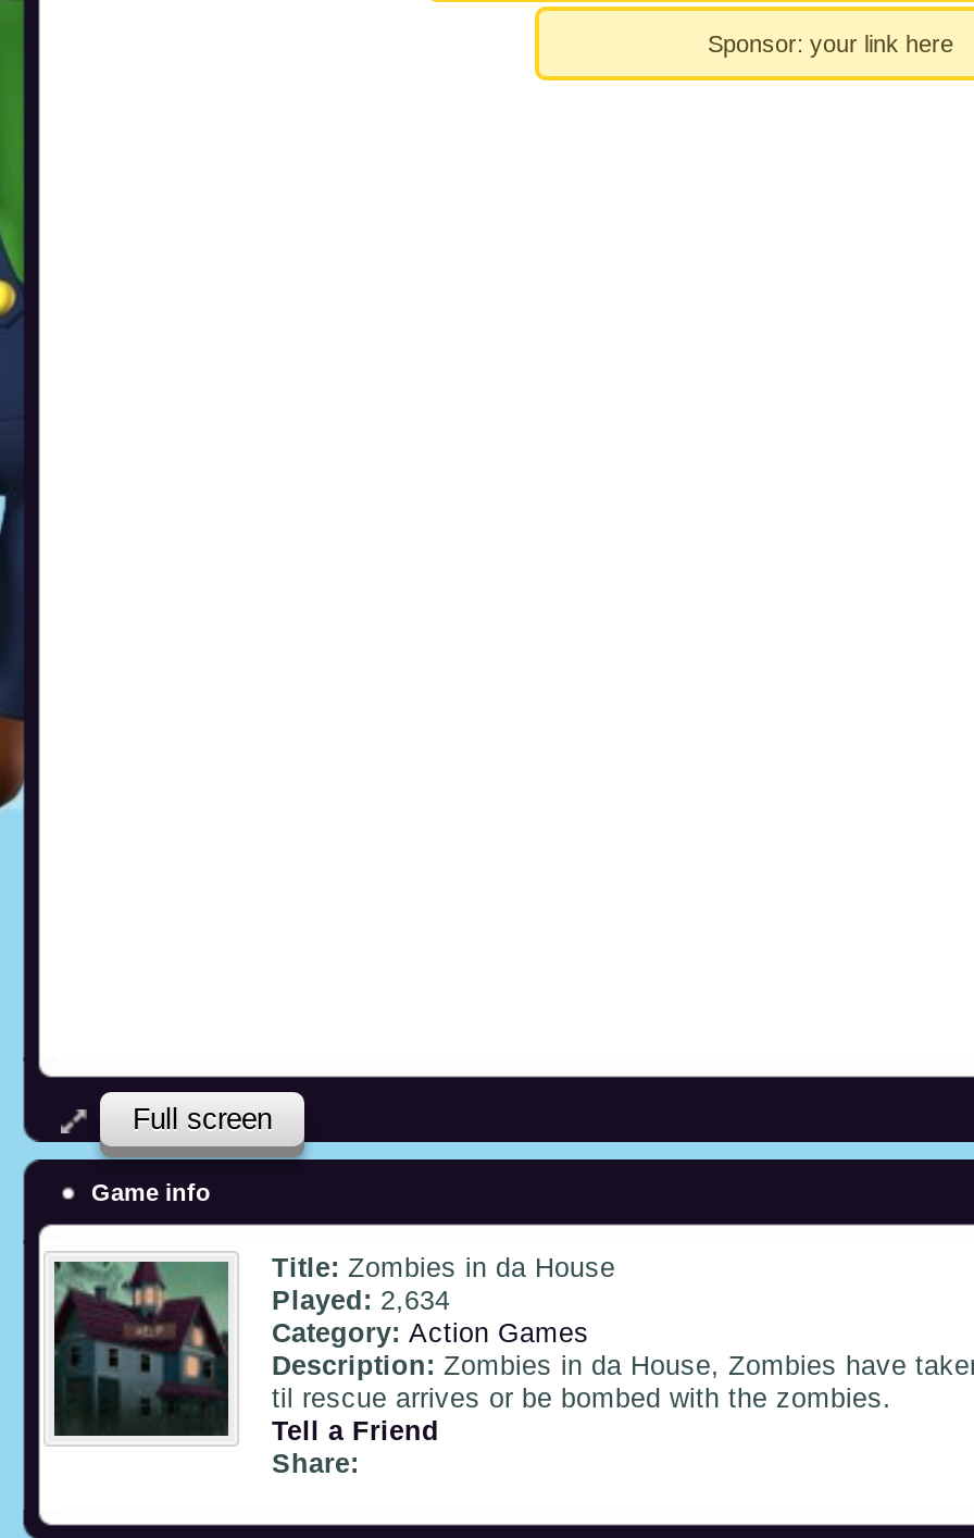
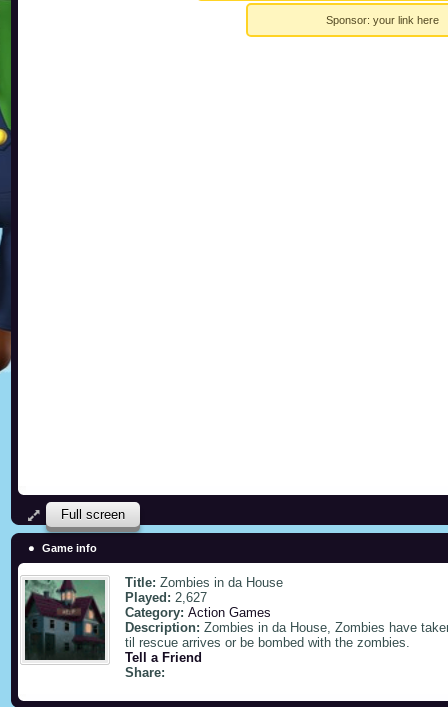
[272,1283,450,1316] Played: 2,634 -> [125,590,207,605] Played: 2,627

